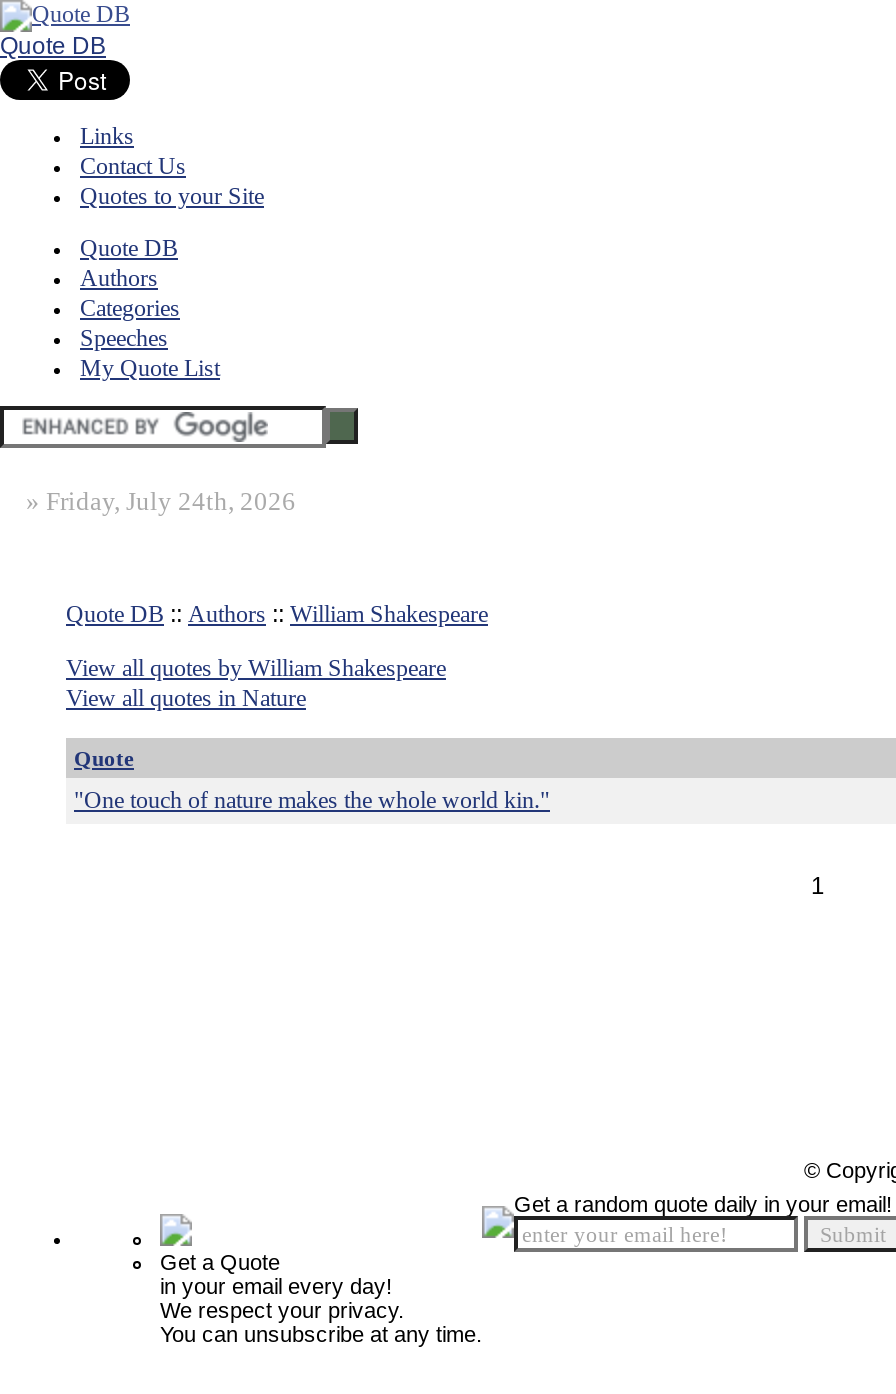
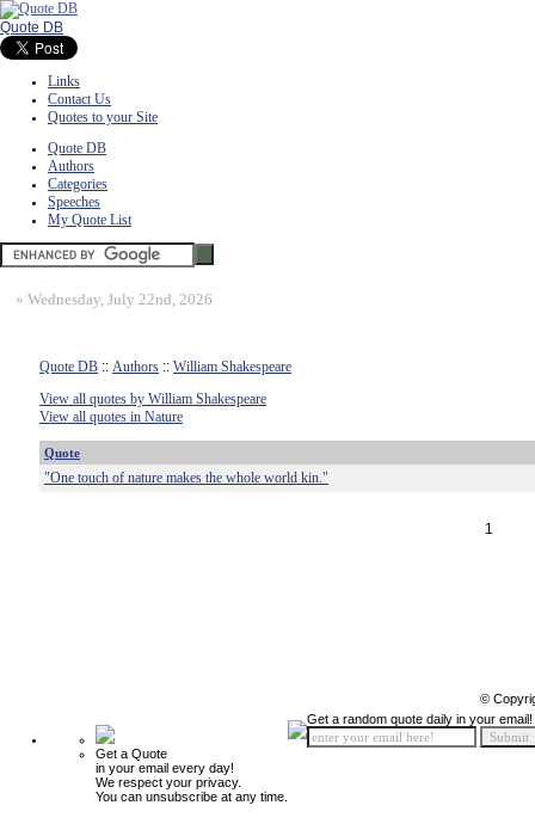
[26,486,296,516] » Friday, July 24th, 2026 -> [16,290,213,308] » Wednesday, July 22nd, 2026

